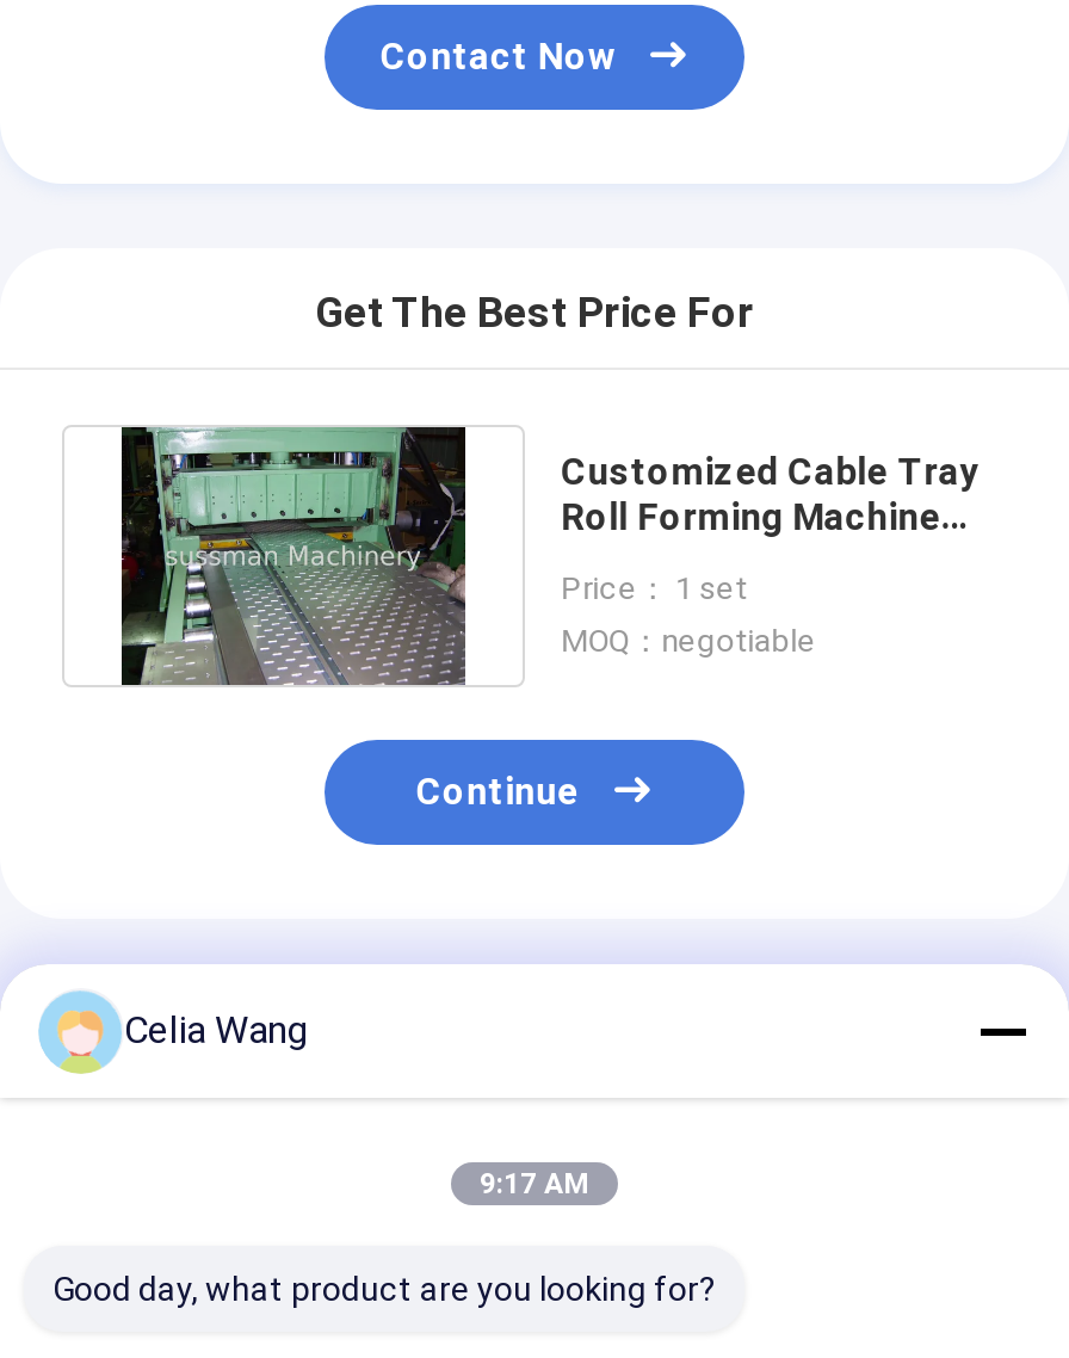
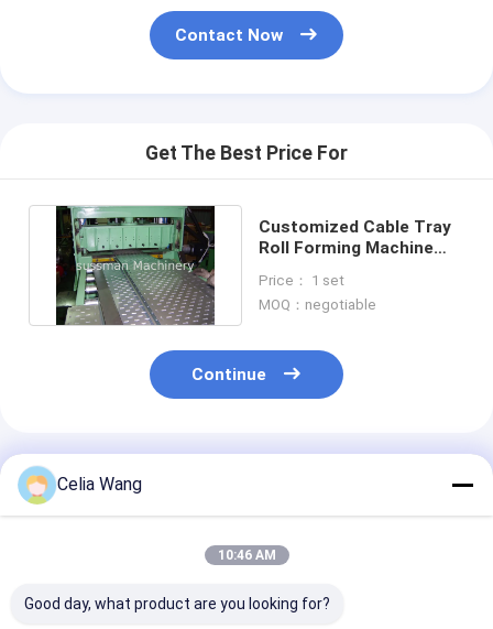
[480,1167,589,1200] 9:17 AM -> [217,547,276,563] 10:46 AM

